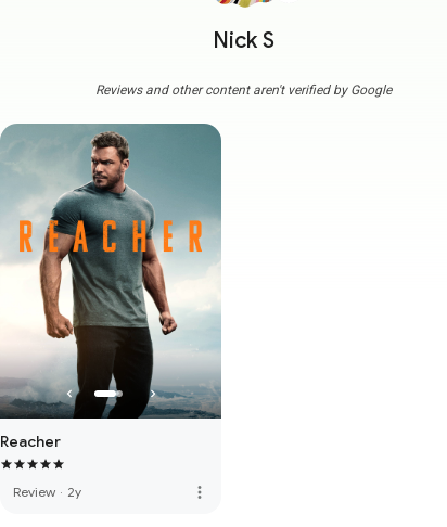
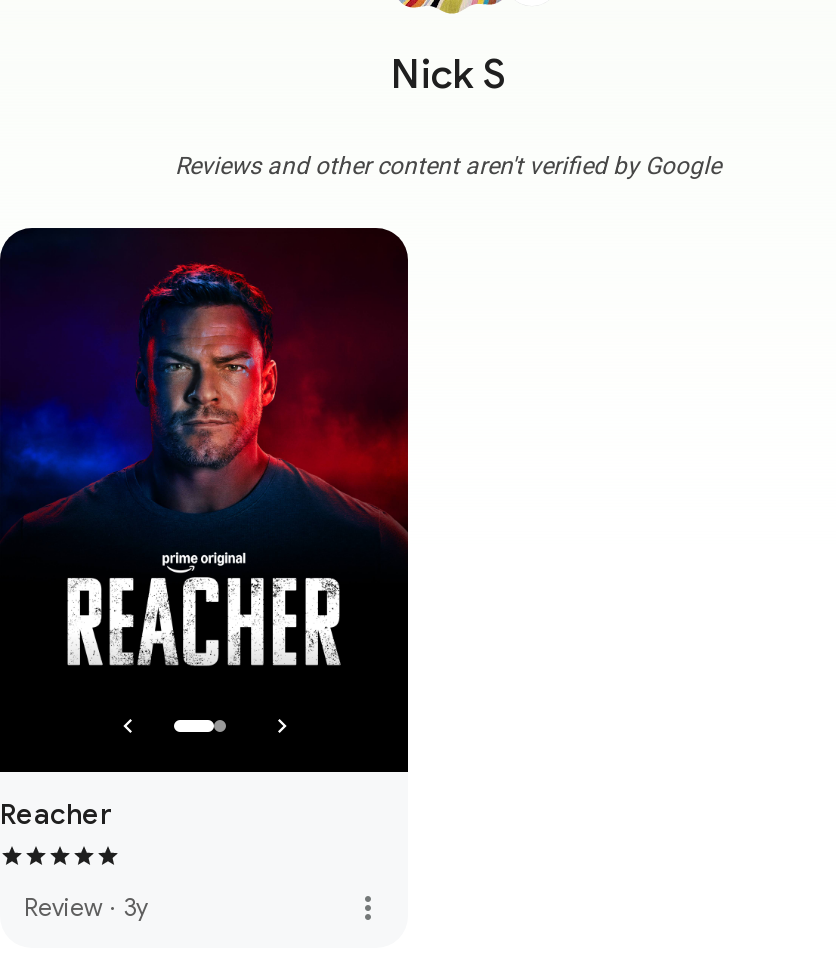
[3,123,222,419] [image] -> [6,226,410,772] [image]
[13,484,81,500] Review · 2y -> [24,892,148,922] Review · 3y

